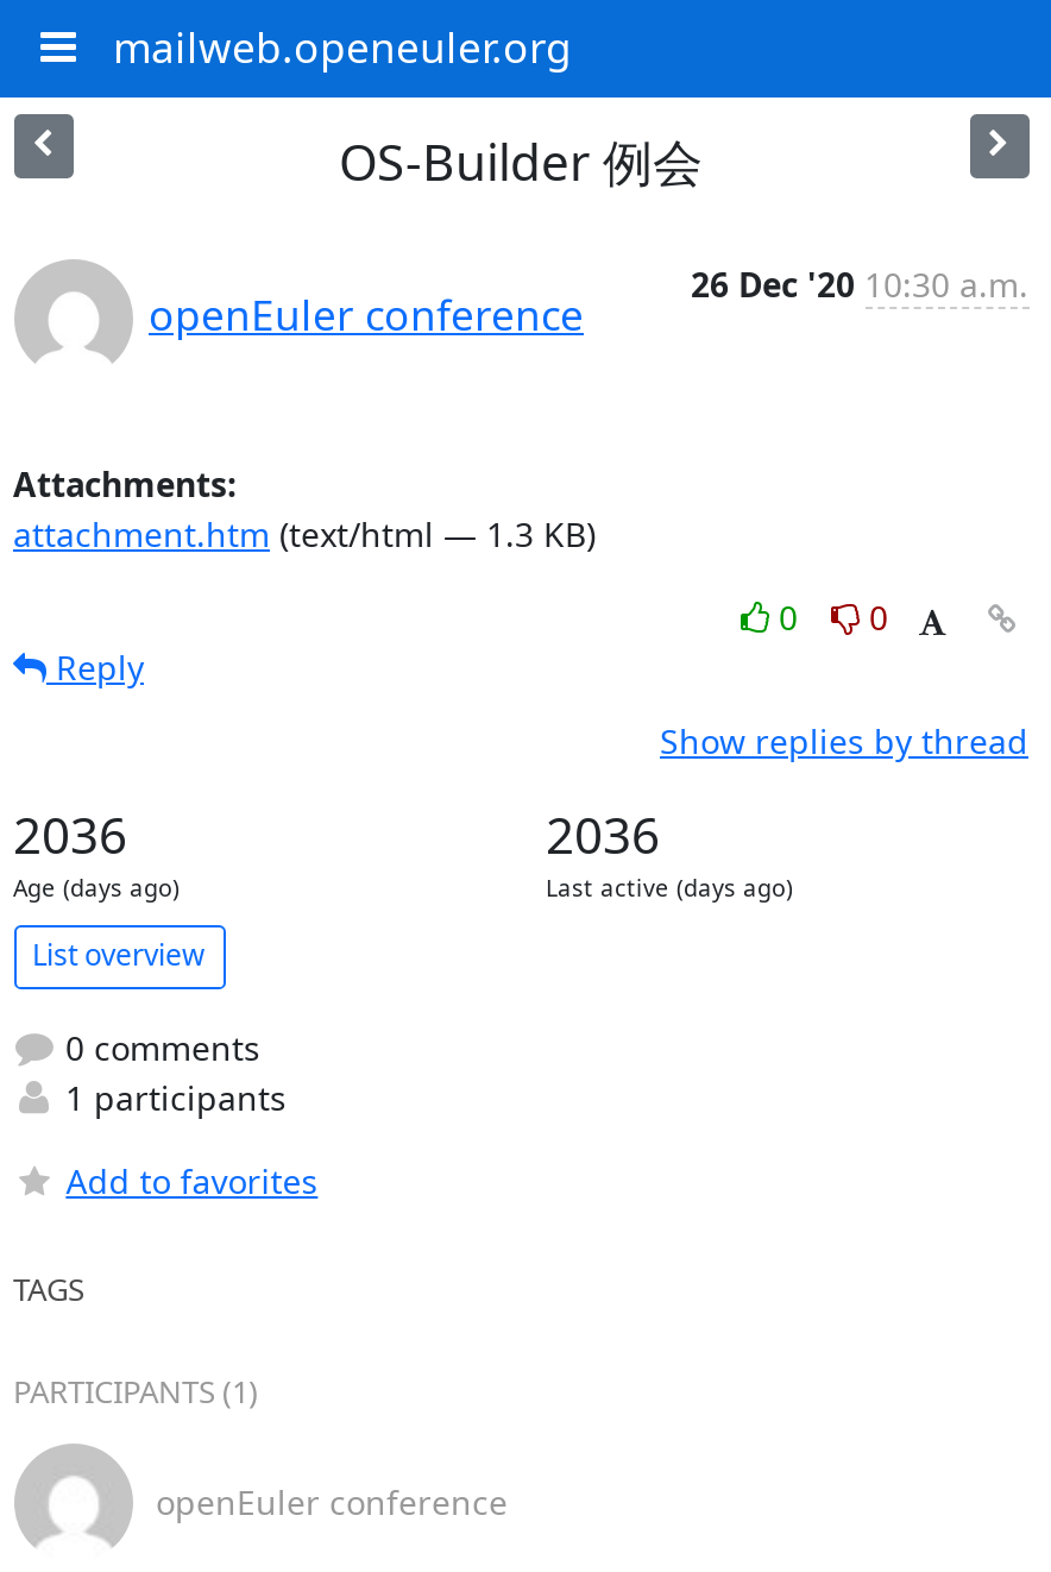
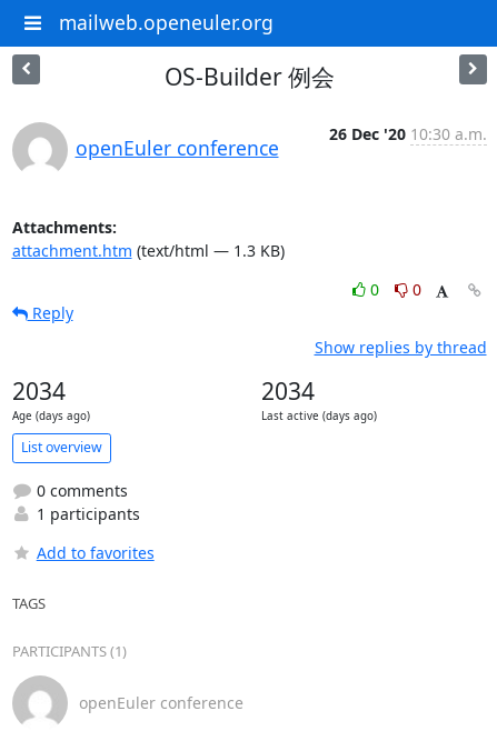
[13,800,127,867] 2036 -> [12,375,65,406] 2034
[546,800,660,867] 2036 -> [261,375,314,406] 2034

